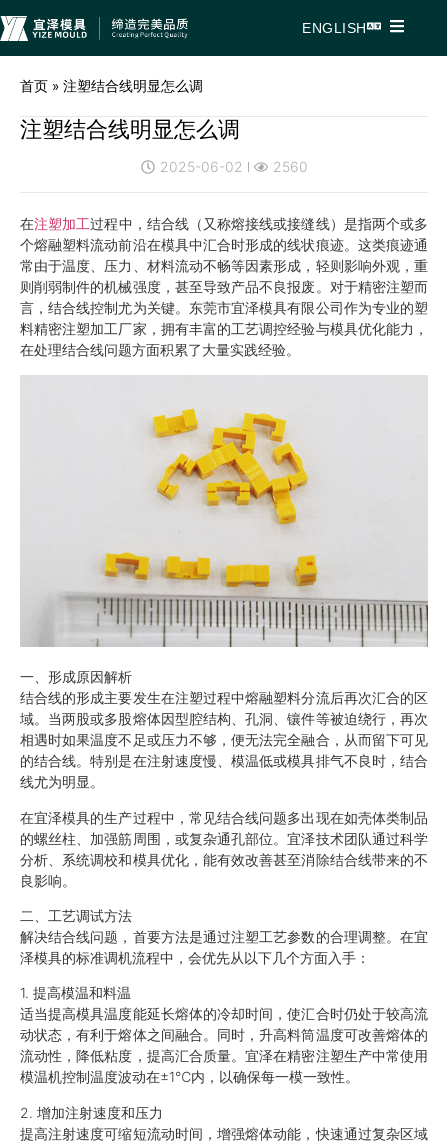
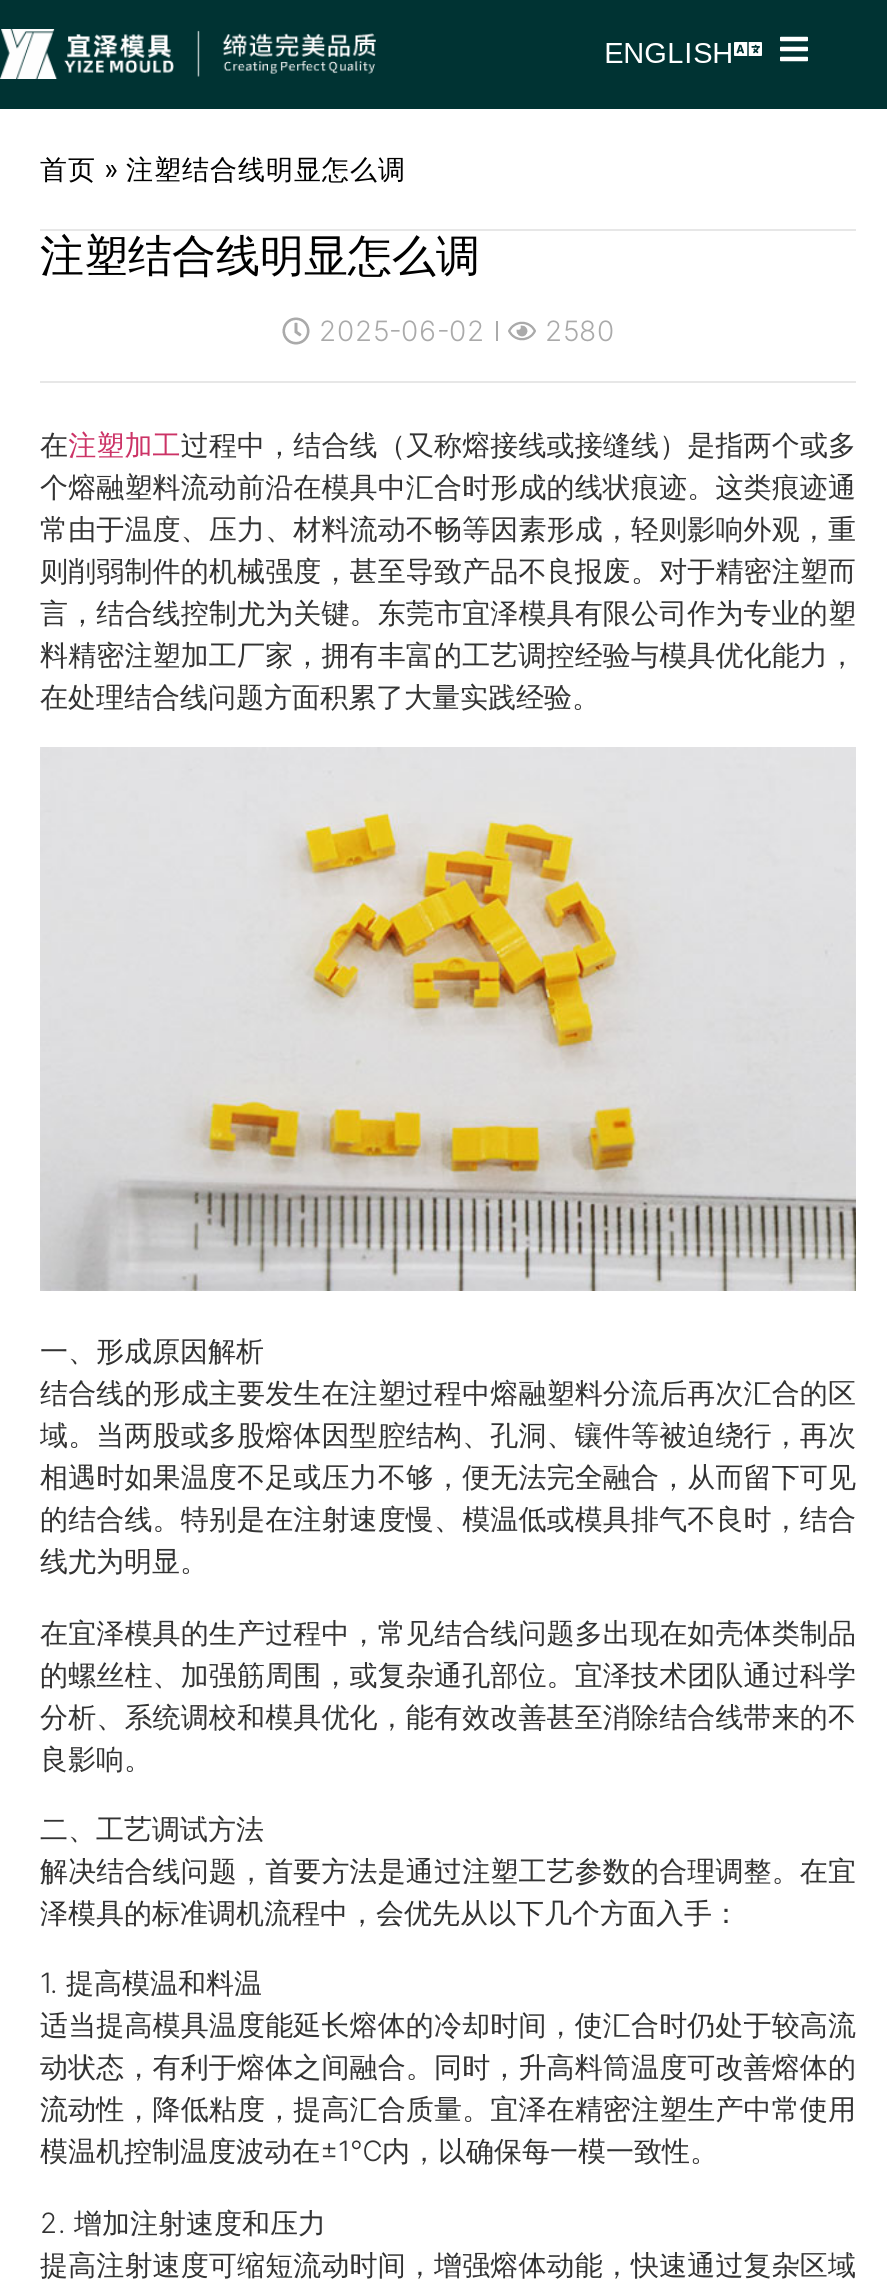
[159,158,307,175] 2025-06-02 2560 -> [319,314,615,348] 2025-06-02 2580

